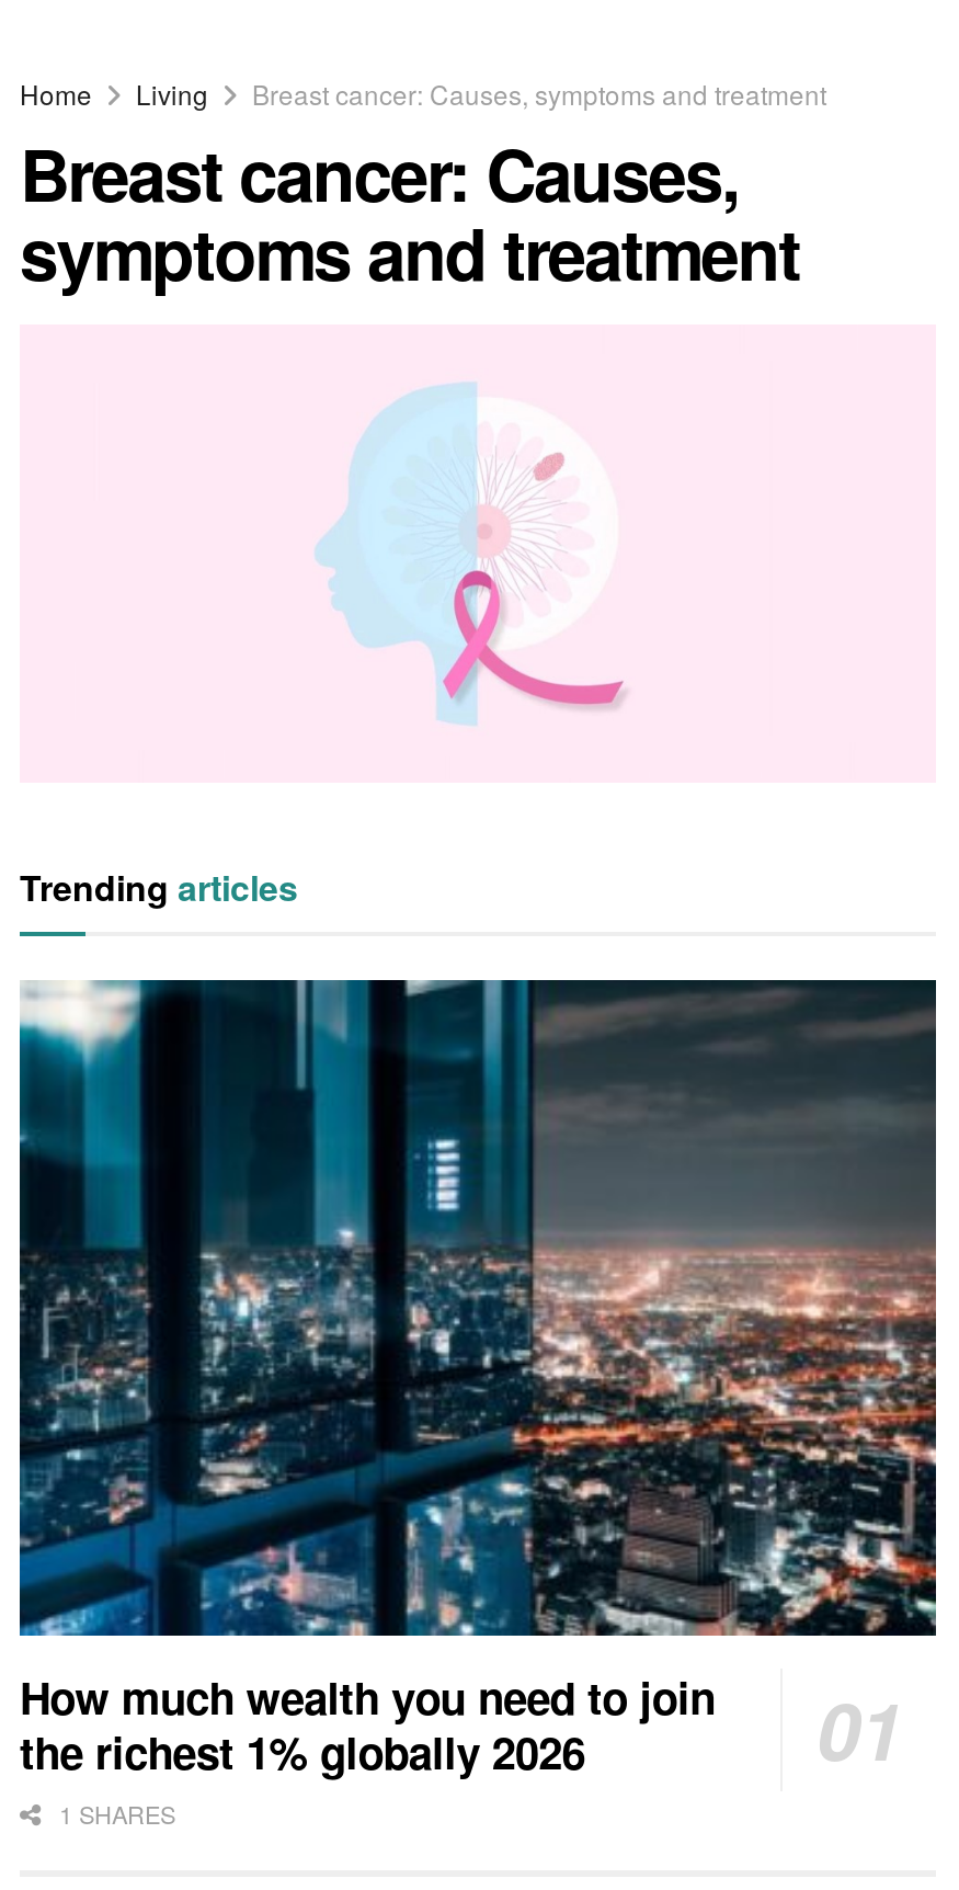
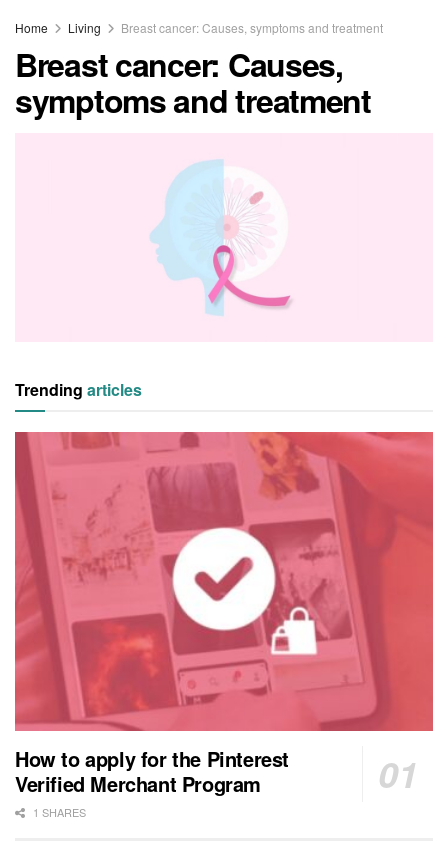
[18,978,938,1782] [image] | How much wealth you need to join | the richest 1% globally 2026 -> [14,431,434,798] [image] | How to apply for the Pinterest | Verified Merchant Program

